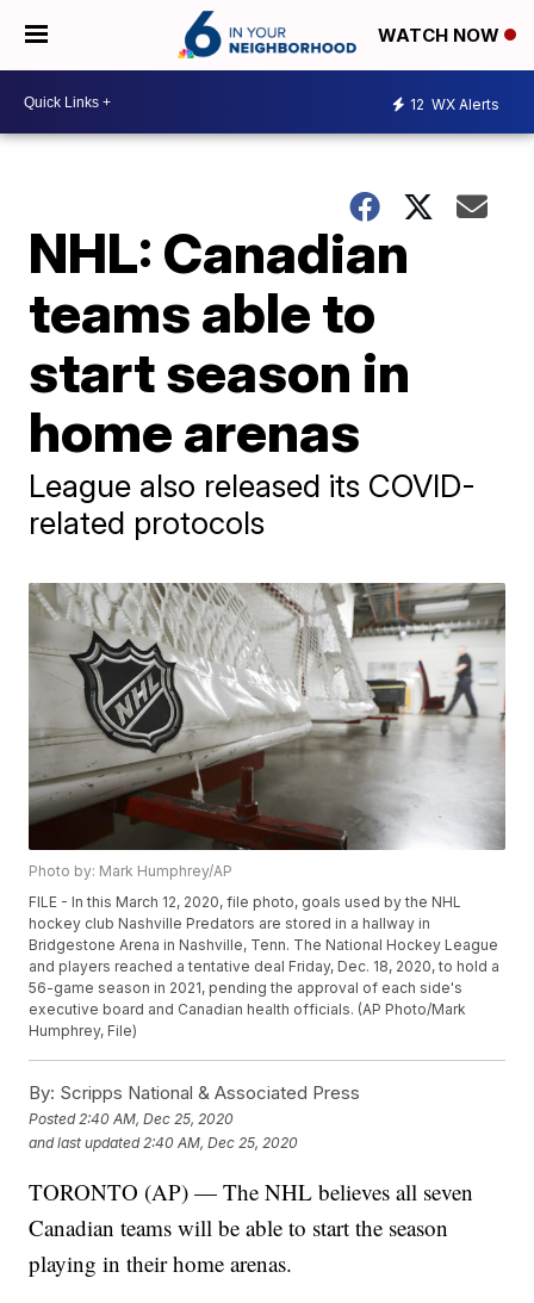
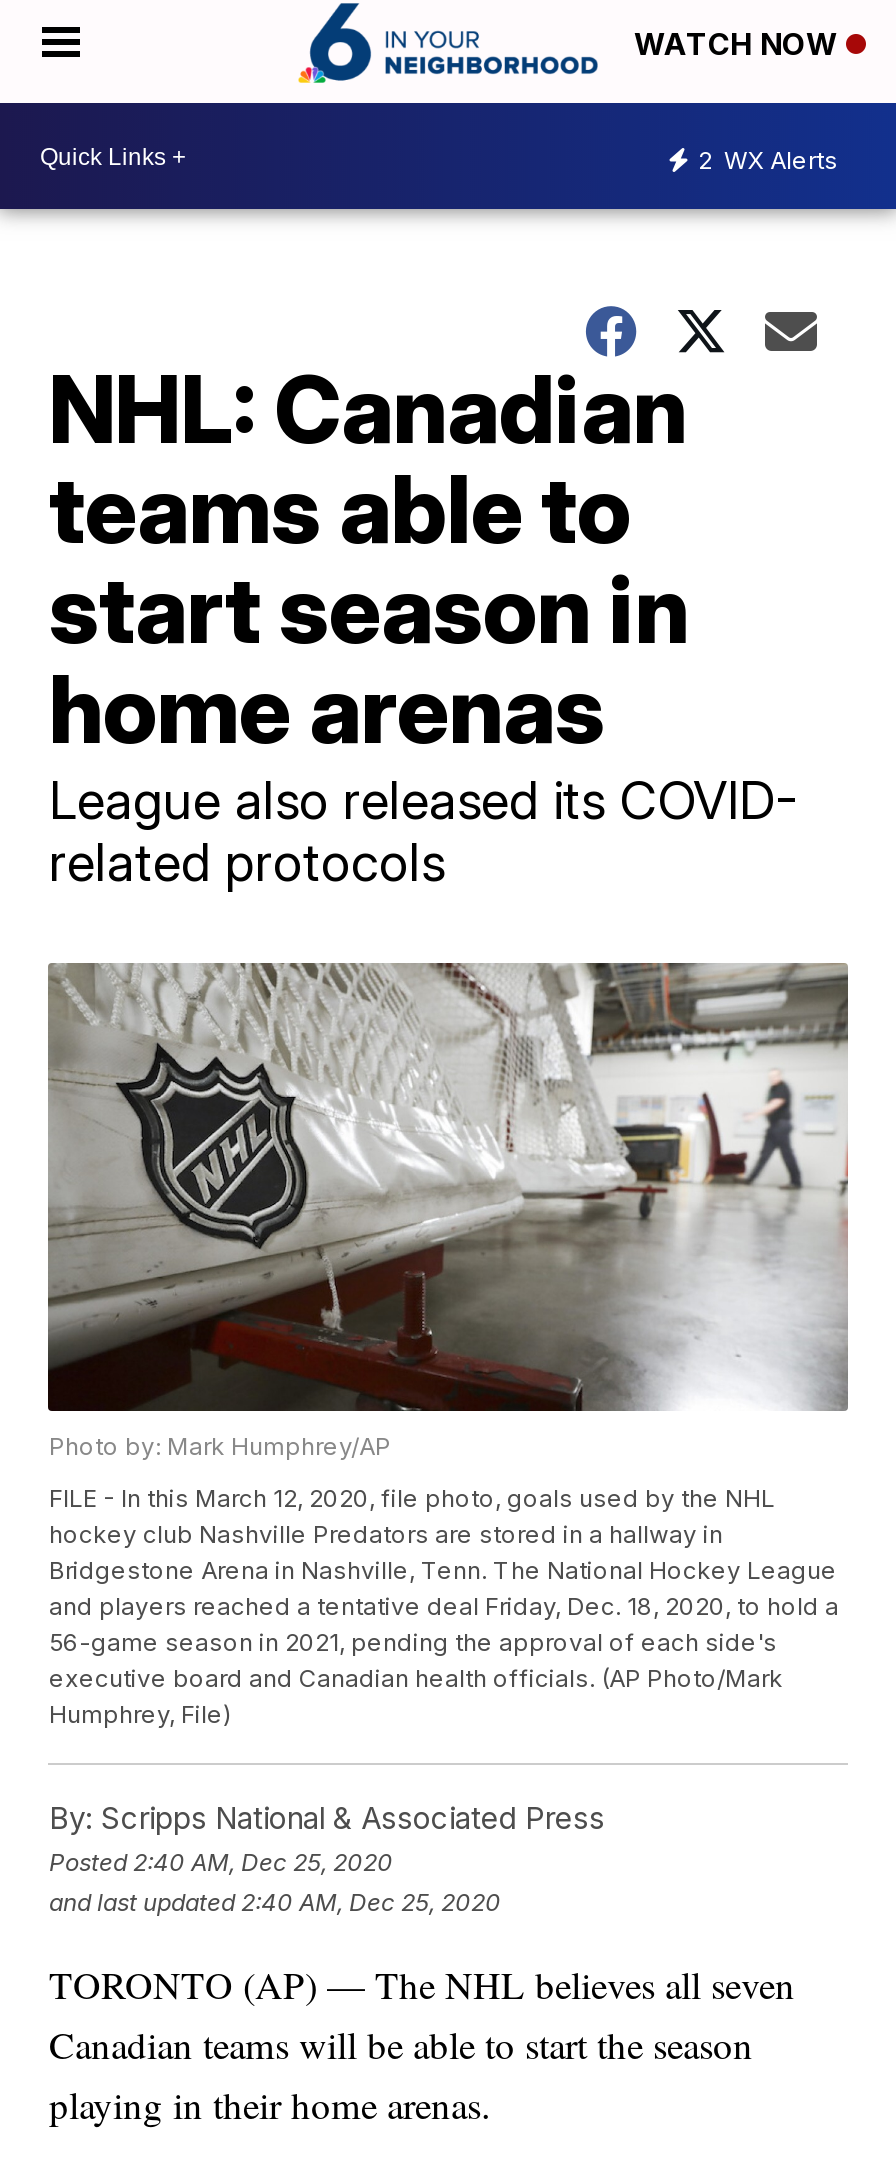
[410,95,499,113] 12 WX Alerts -> [698,144,838,174] 2 WX Alerts

